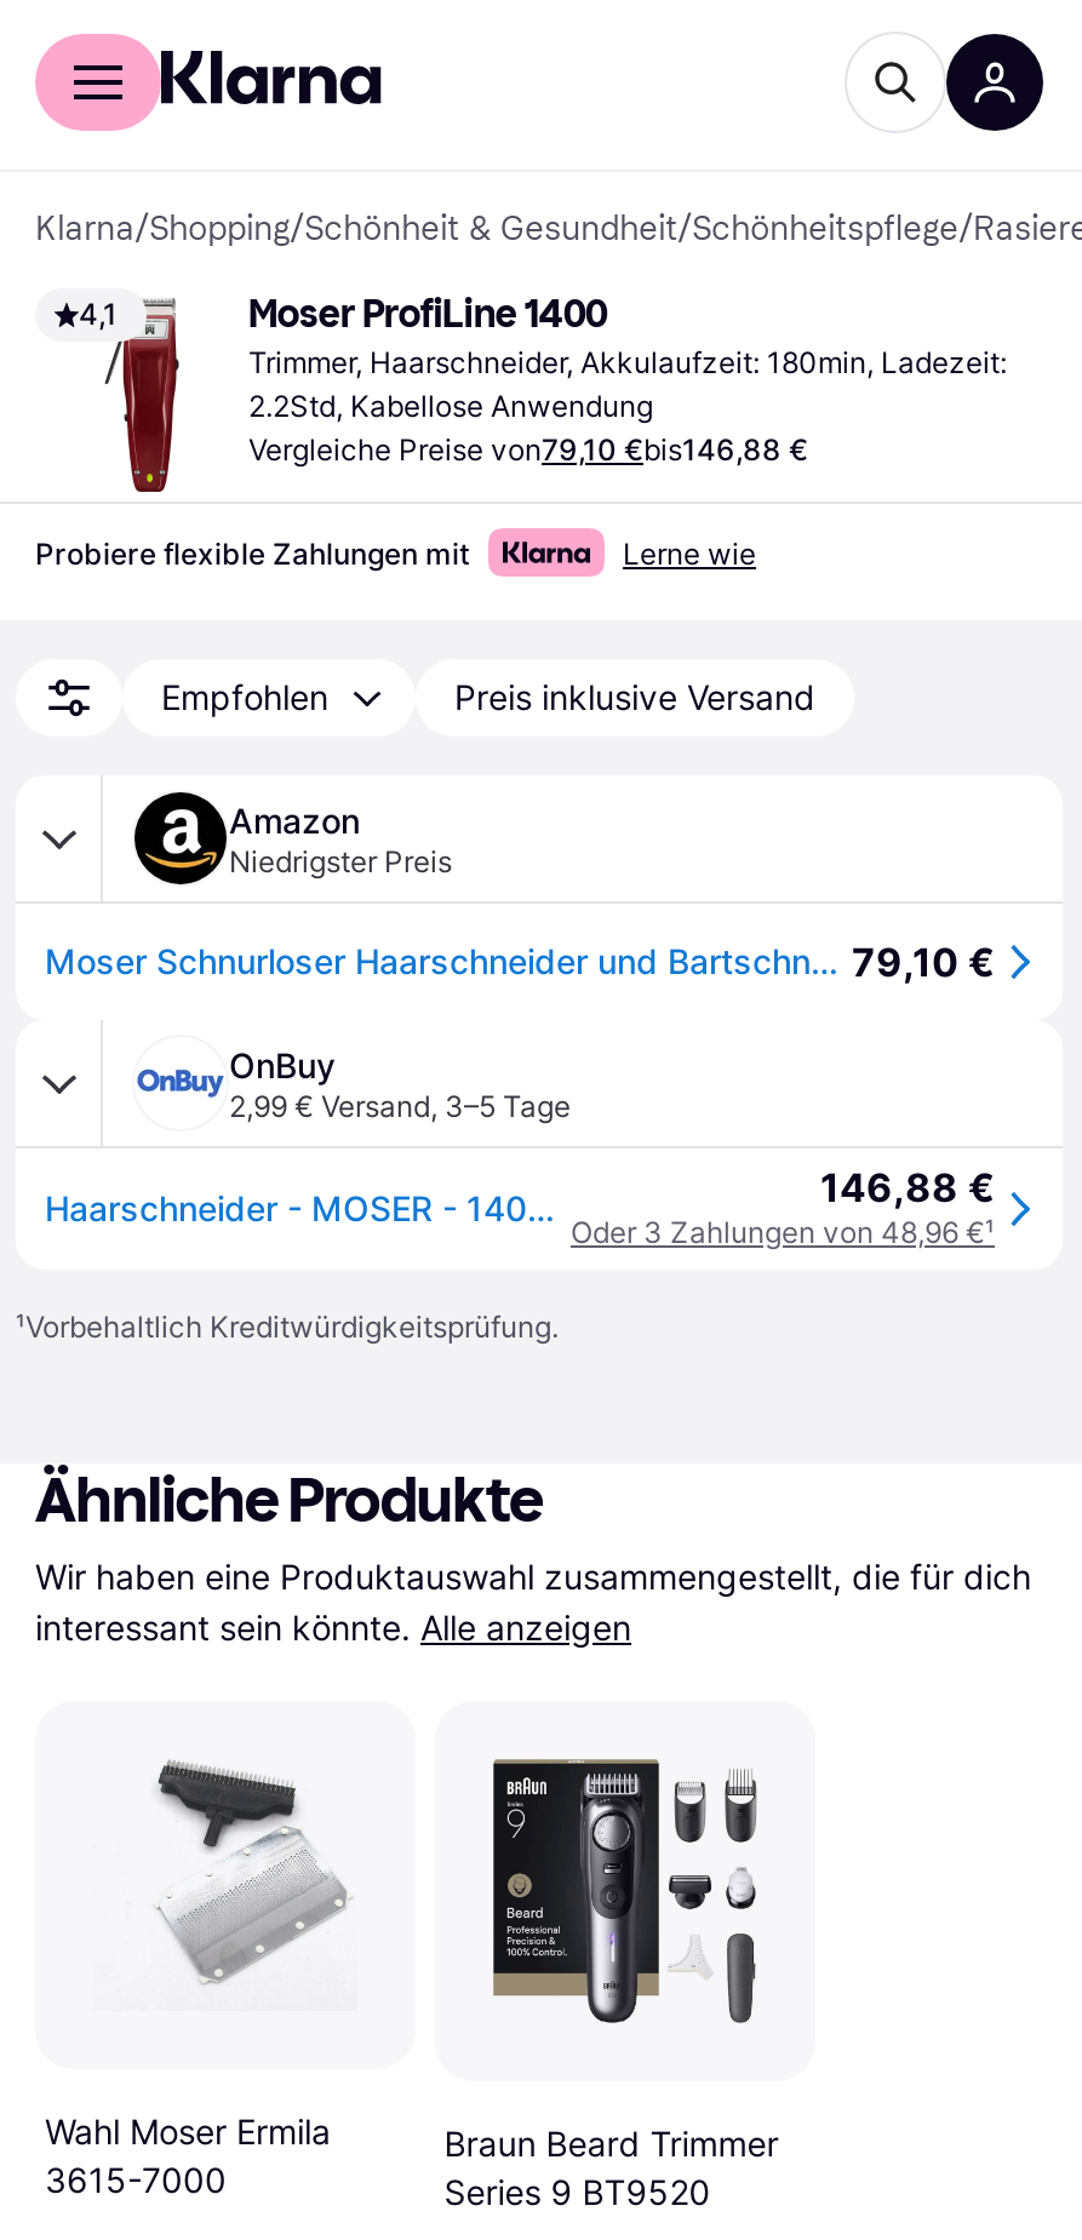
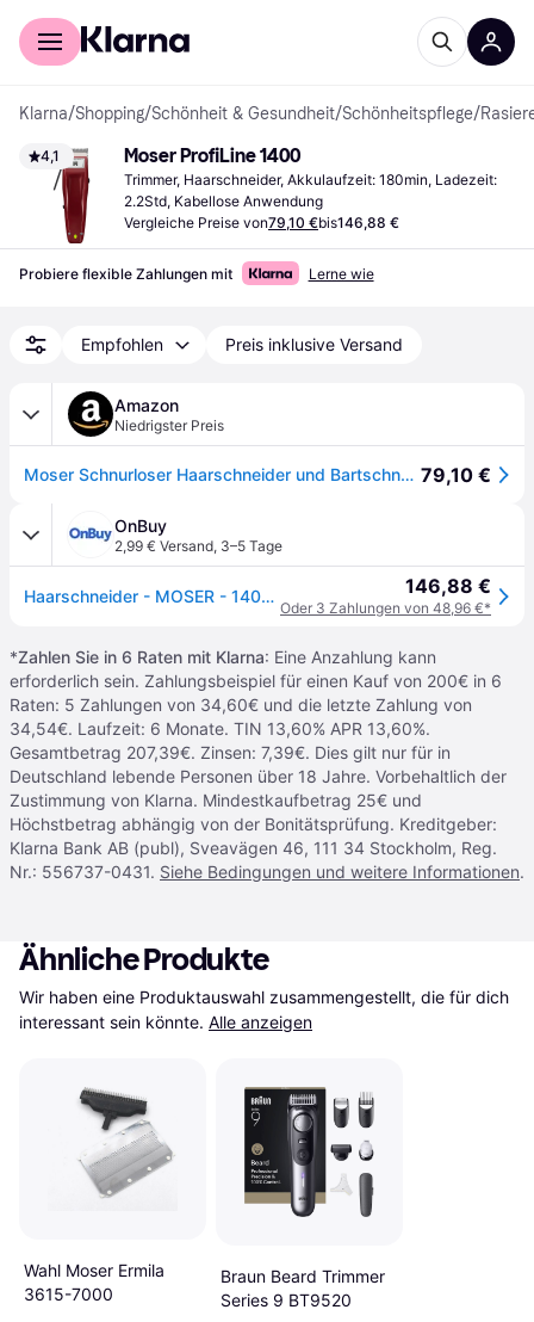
[571,1214,995,1250] Oder 3 Zahlungen von 48,96 €¹ -> [280,599,491,617] Oder 3 Zahlungen von 48,96 €*
[16,1308,559,1345] ¹Vorbehaltlich Kreditwürdigkeitsprüfung. -> [10,647,524,882] *Zahlen Sie in 6 Raten mit Klarna: Eine Anzahlung kann | erforderlich sein. Zahlungsbeispiel für einen Kauf von 200€ in 6 | Raten: 5 Zahlungen von 34,60€ und die letzte Zahlung von | 34,54€. Laufzeit: 6 Monate. TIN 13,60% APR 13,60%. | Gesamtbetrag 207,39€. Zinsen: 7,39€. Dies gilt nur für in | Deutschland lebende Personen über 18 Jahre. Vorbehaltlich der | Zustimmung von Klarna. Mindestkaufbetrag 25€ und | Höchstbetrag abhängig von der Bonitätsprüfung. Kreditgeber: | Klarna Bank AB (publ), Sveavägen 46, 111 34 Stockholm, Reg. | Nr.: 556737-0431. Siehe Bedingungen und weitere Informationen.

